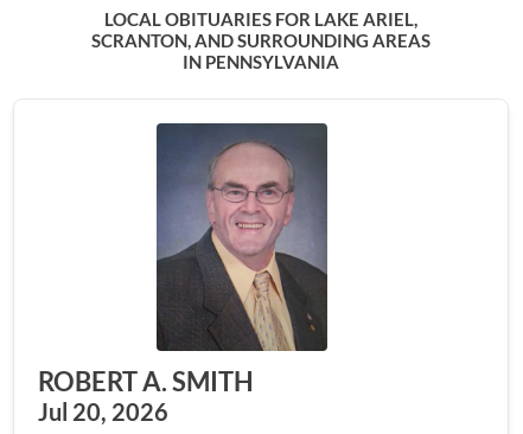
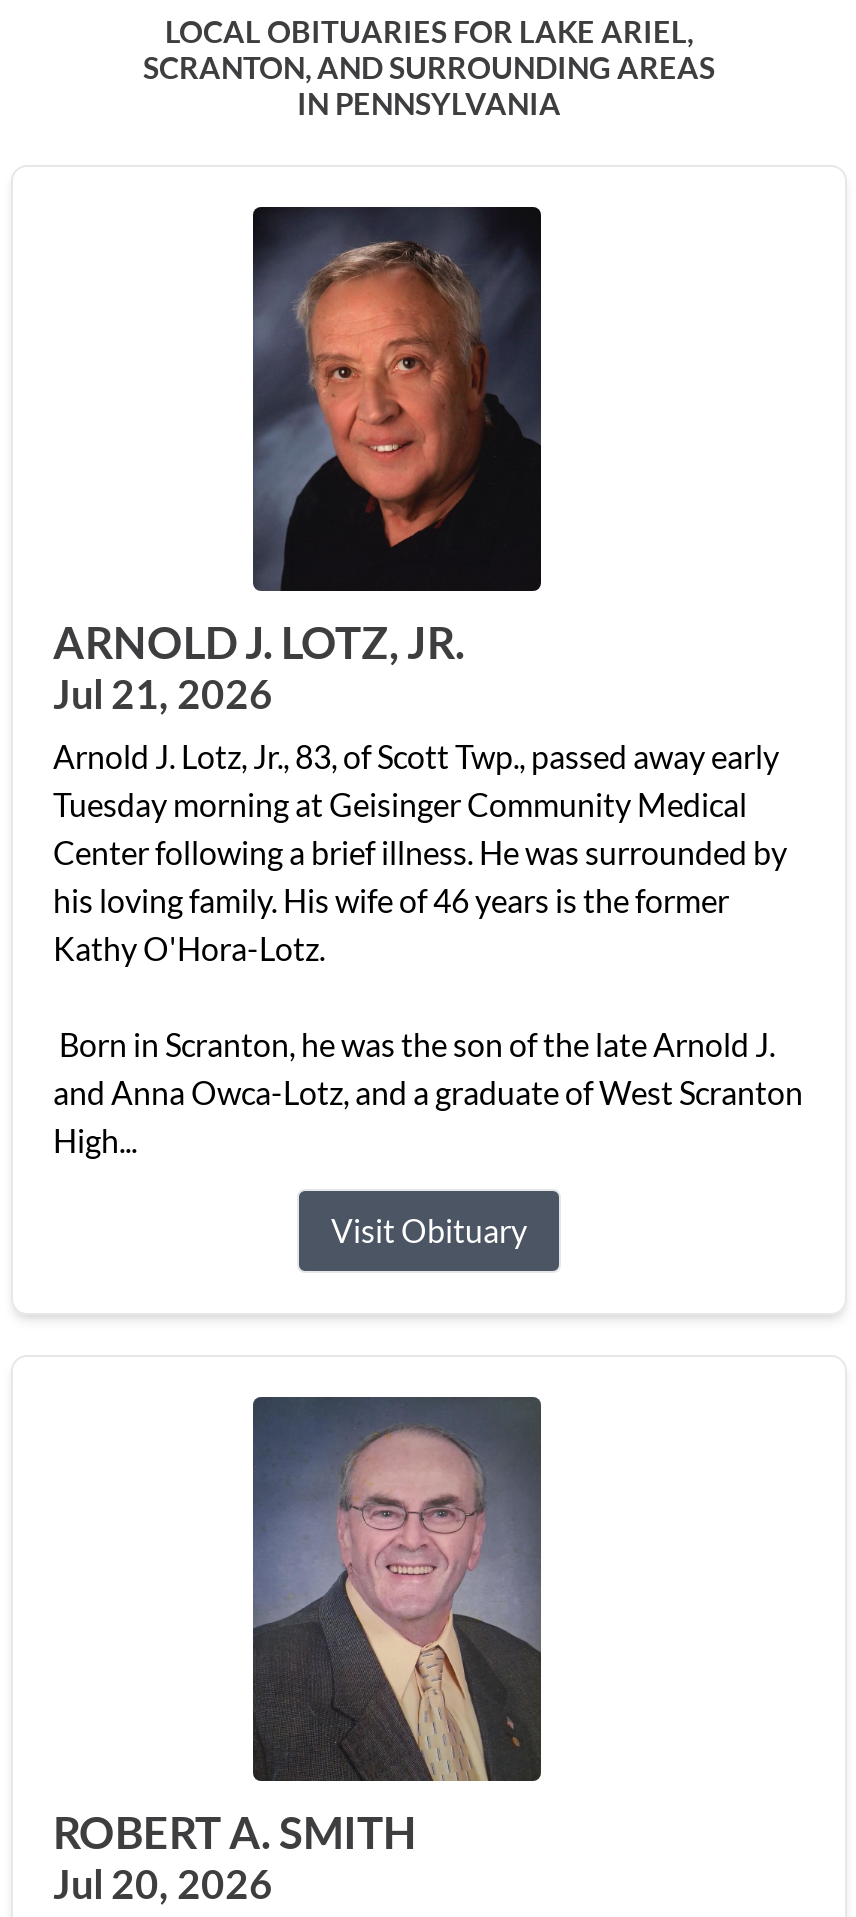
none -> [53,207,803,1249] [image] | ARNOLD J. LOTZ, JR. | Jul 21, 2026 | Arnold J. Lotz, Jr., 83, of Scott Twp., passed away early | Tuesday morning at Geisinger Community Medical | Center following a brief illness. He was surrounded by | his loving family. His wife of 46 years is the former | Kathy O'Hora-Lotz. | Born in Scranton, he was the son of the late Arnold J. | and Anna Owca-Lotz, and a graduate of West Scranton | High... | Visit Obituary

